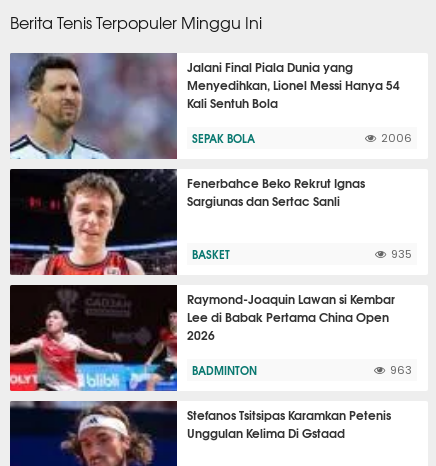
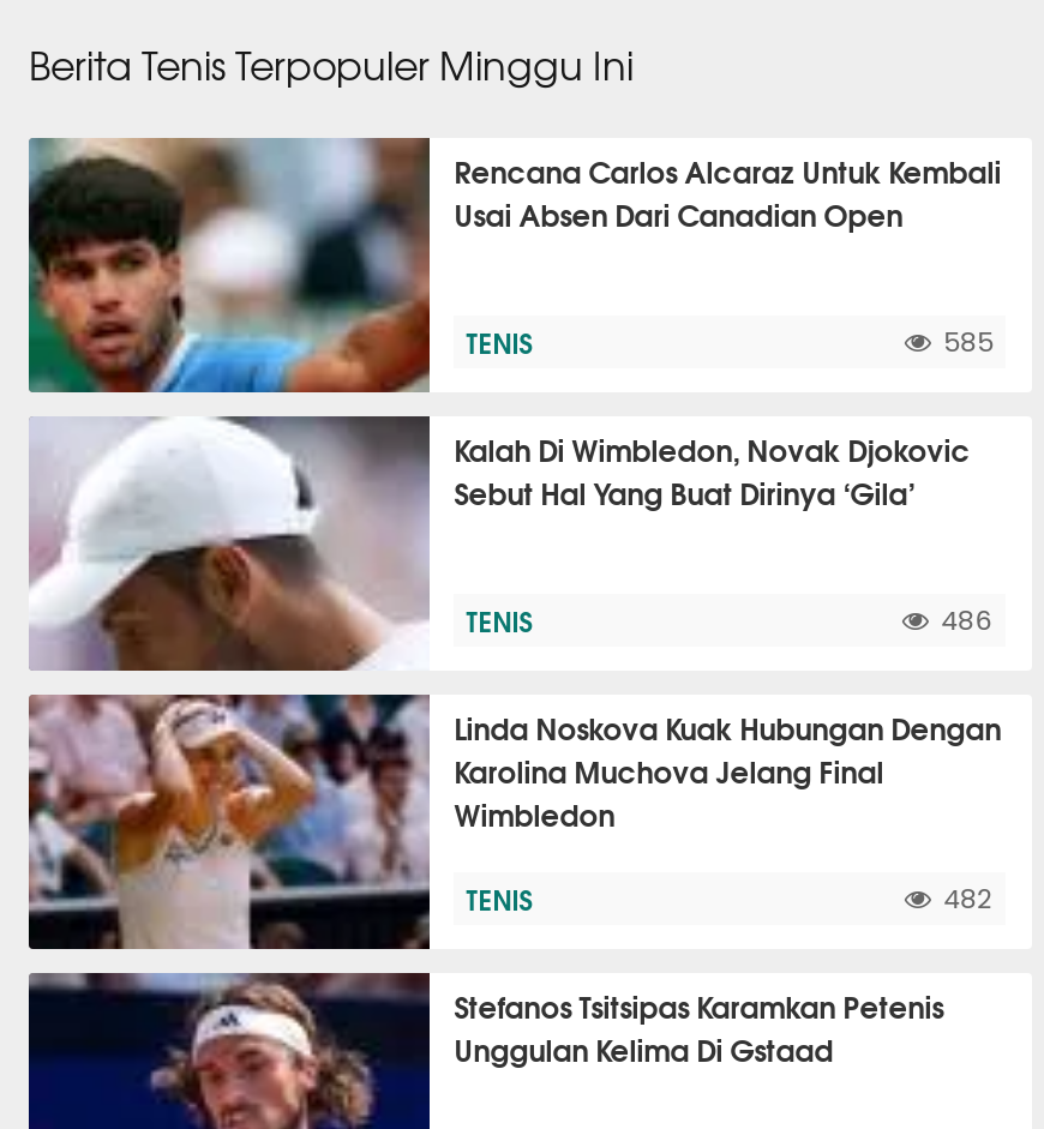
[9,52,400,160] [image] | Jalani Final Piala Dunia yang | Menyedihkan, Lionel Messi Hanya 54 | Kali Sentuh Bola -> [26,138,1001,395] [image] | Rencana Carlos Alcaraz Untuk Kembali | Usai Absen Dari Canadian Open
[192,129,412,147] SEPAK BOLA | 2006 -> [466,320,994,364] TENIS | 585
[9,168,365,276] [image] | Fenerbahce Beko Rekrut Ignas | Sargiunas dan Sertac Sanli -> [29,414,970,673] [image] | Kalah Di Wimbledon, Novak Djokovic | Sebut Hal Yang Buat Dirinya ‘Gila’
[192,245,412,263] BASKET | 935 -> [466,599,994,642] TENIS | 486
[9,284,395,392] [image] | Raymond-Joaquin Lawan si Kembar | Lee di Babak Pertama China Open | 2026 -> [26,692,1001,951] [image] | Linda Noskova Kuak Hubungan Dengan | Karolina Muchova Jelang Final | Wimbledon
[192,361,412,379] BADMINTON | 963 -> [466,877,994,920] TENIS | 482

